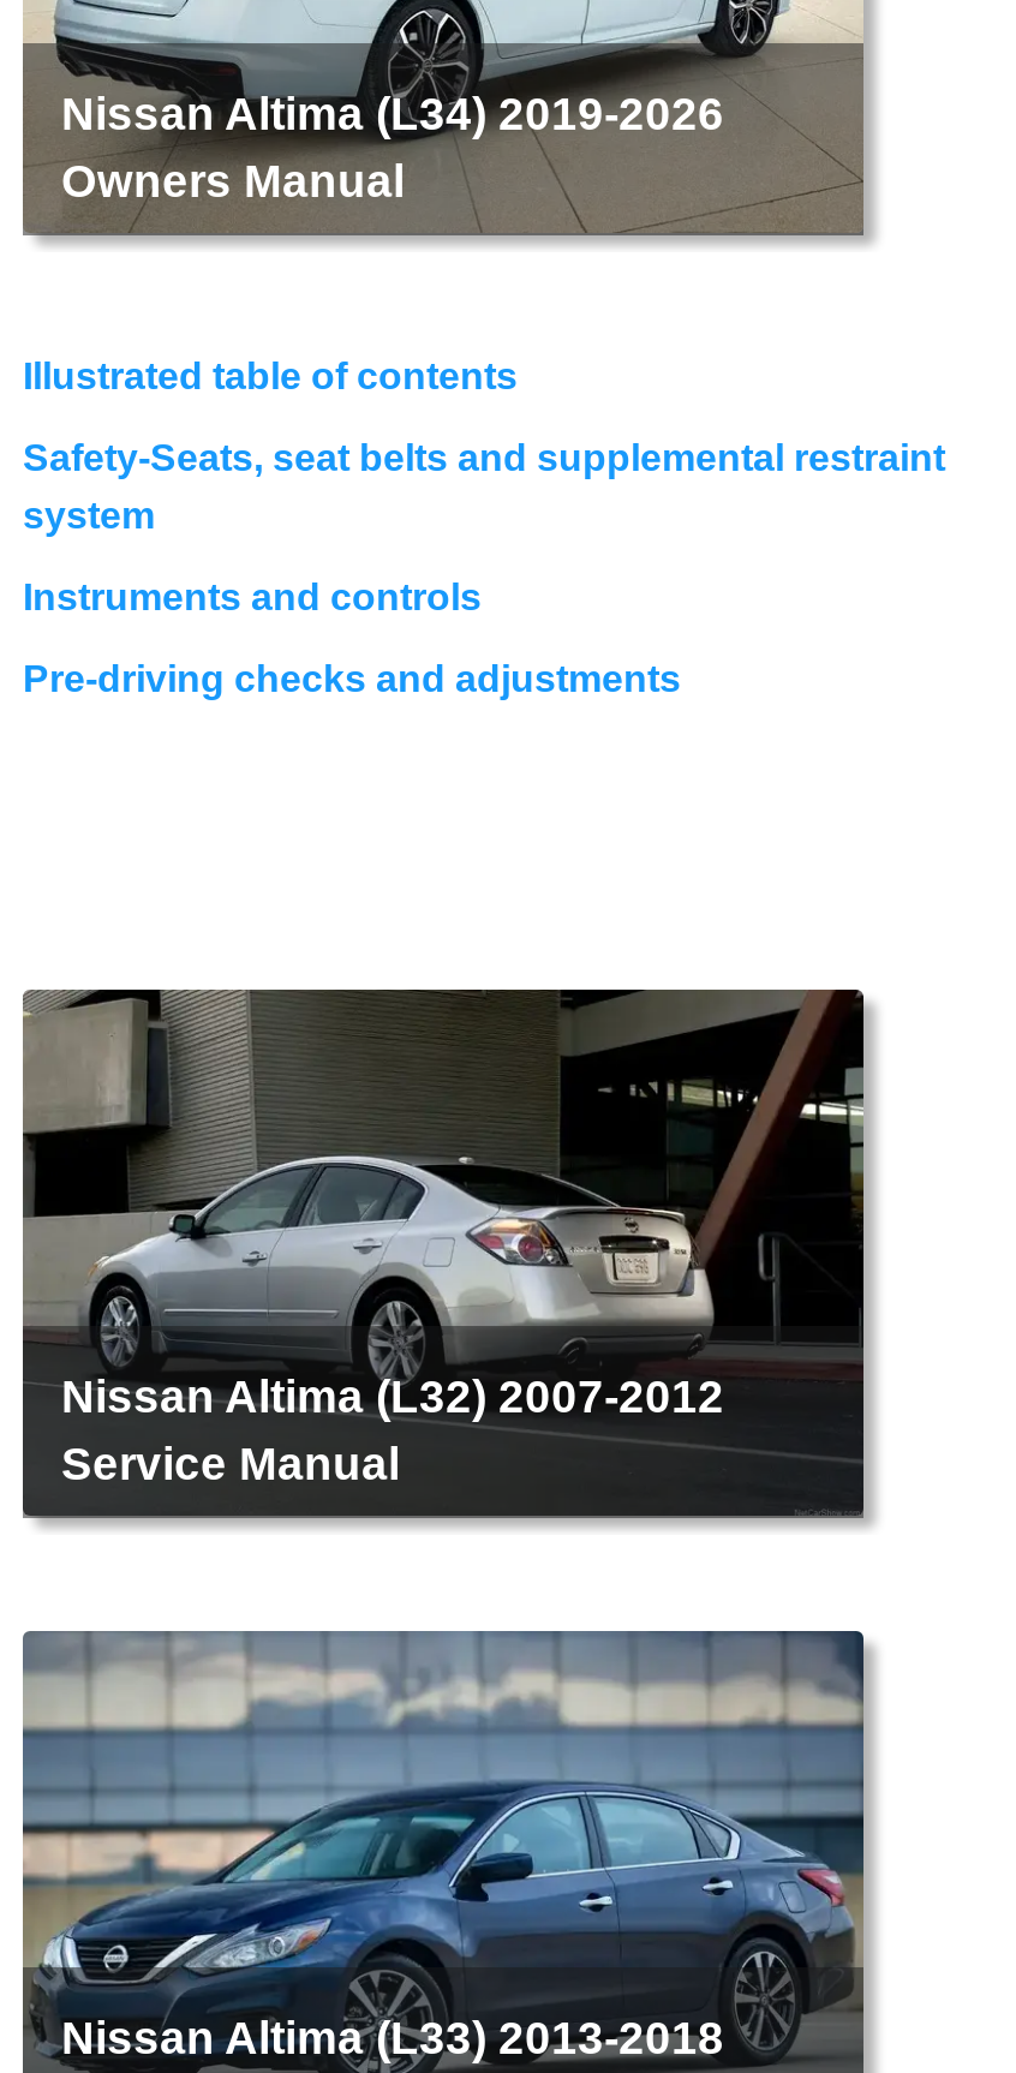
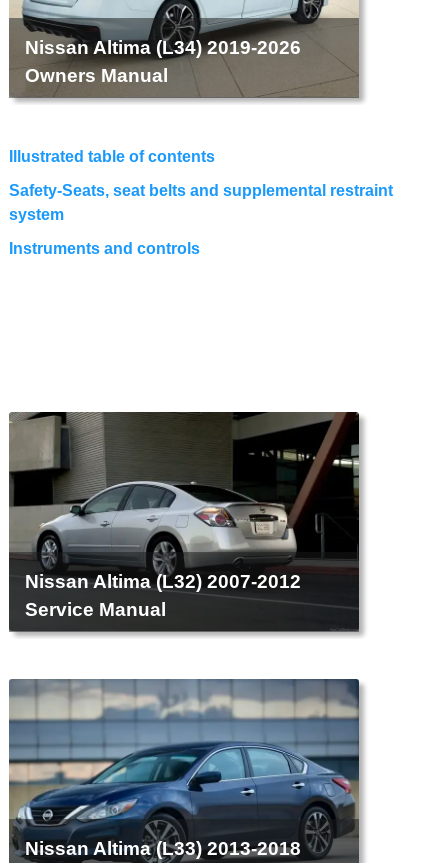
[23,658,681,699] Pre-driving checks and adjustments -> none

